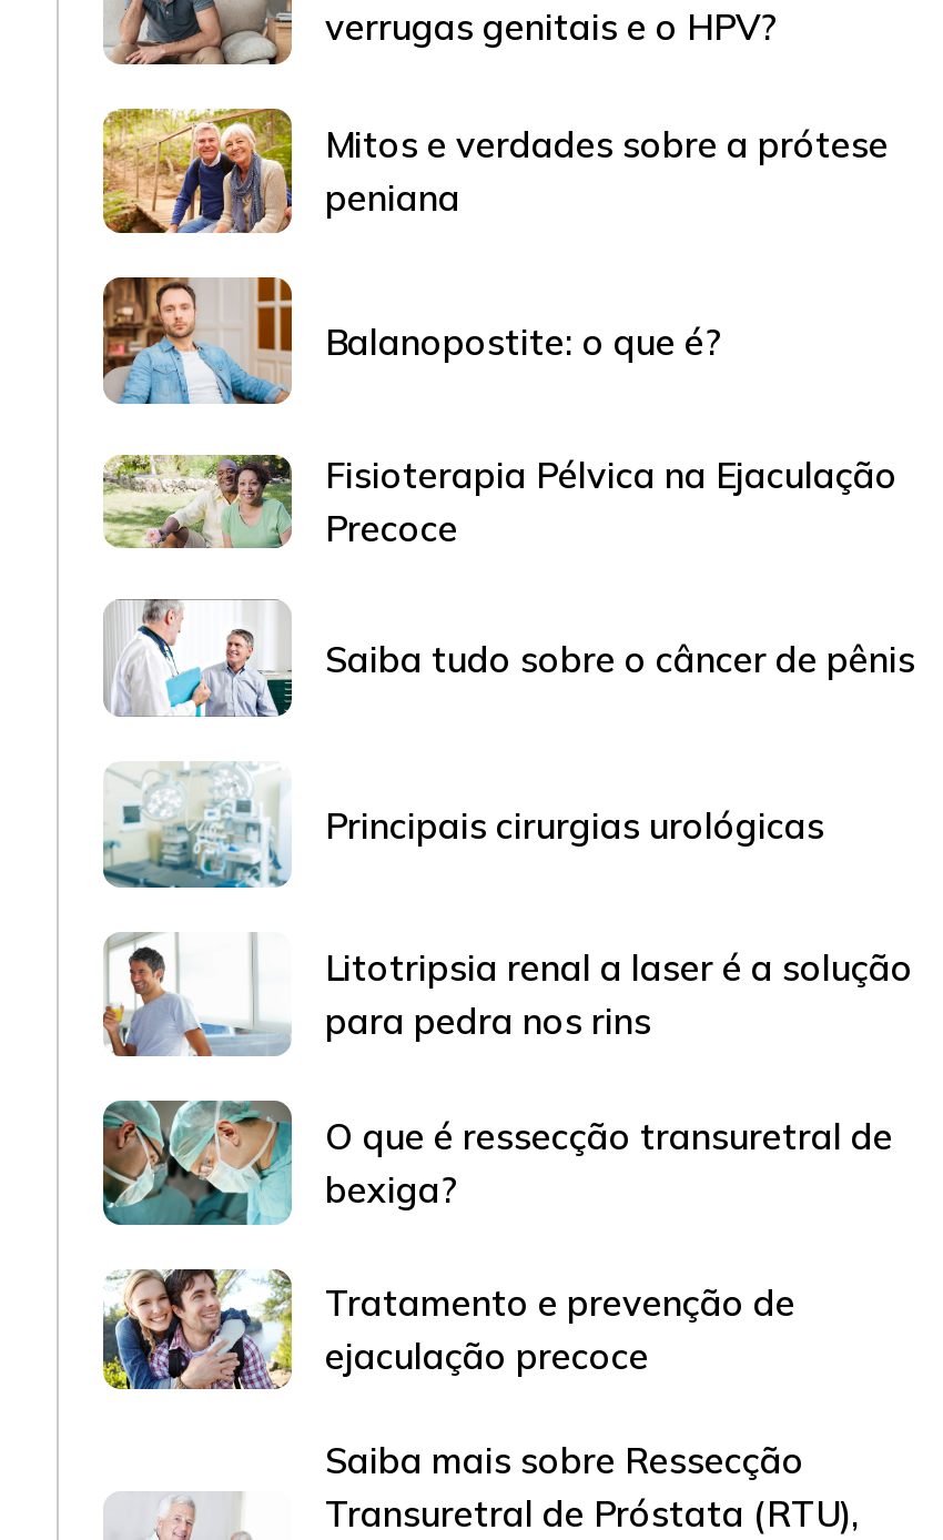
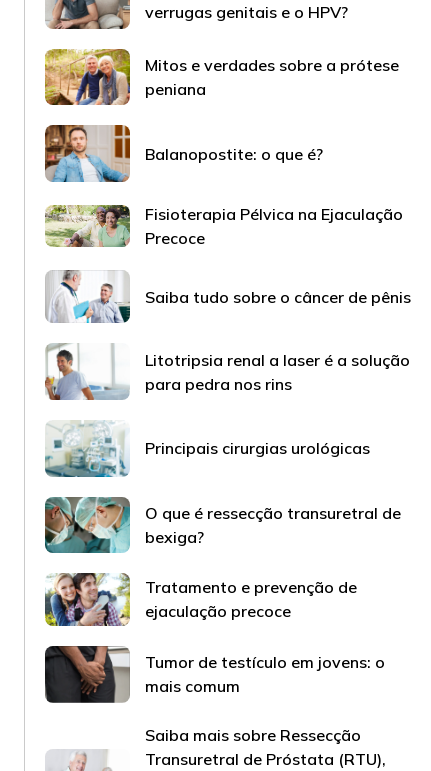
moved [103,761,824,890] -> [45,421,370,477]: [image] | Principais cirurgias urológicas
moved [101,930,913,1061] -> [44,343,410,402]: [image] | Litotripsia renal a laser é a solução | para pedra nos rins
none -> [44,645,385,704] [image] | Tumor de testículo em jovens: o | mais comum

